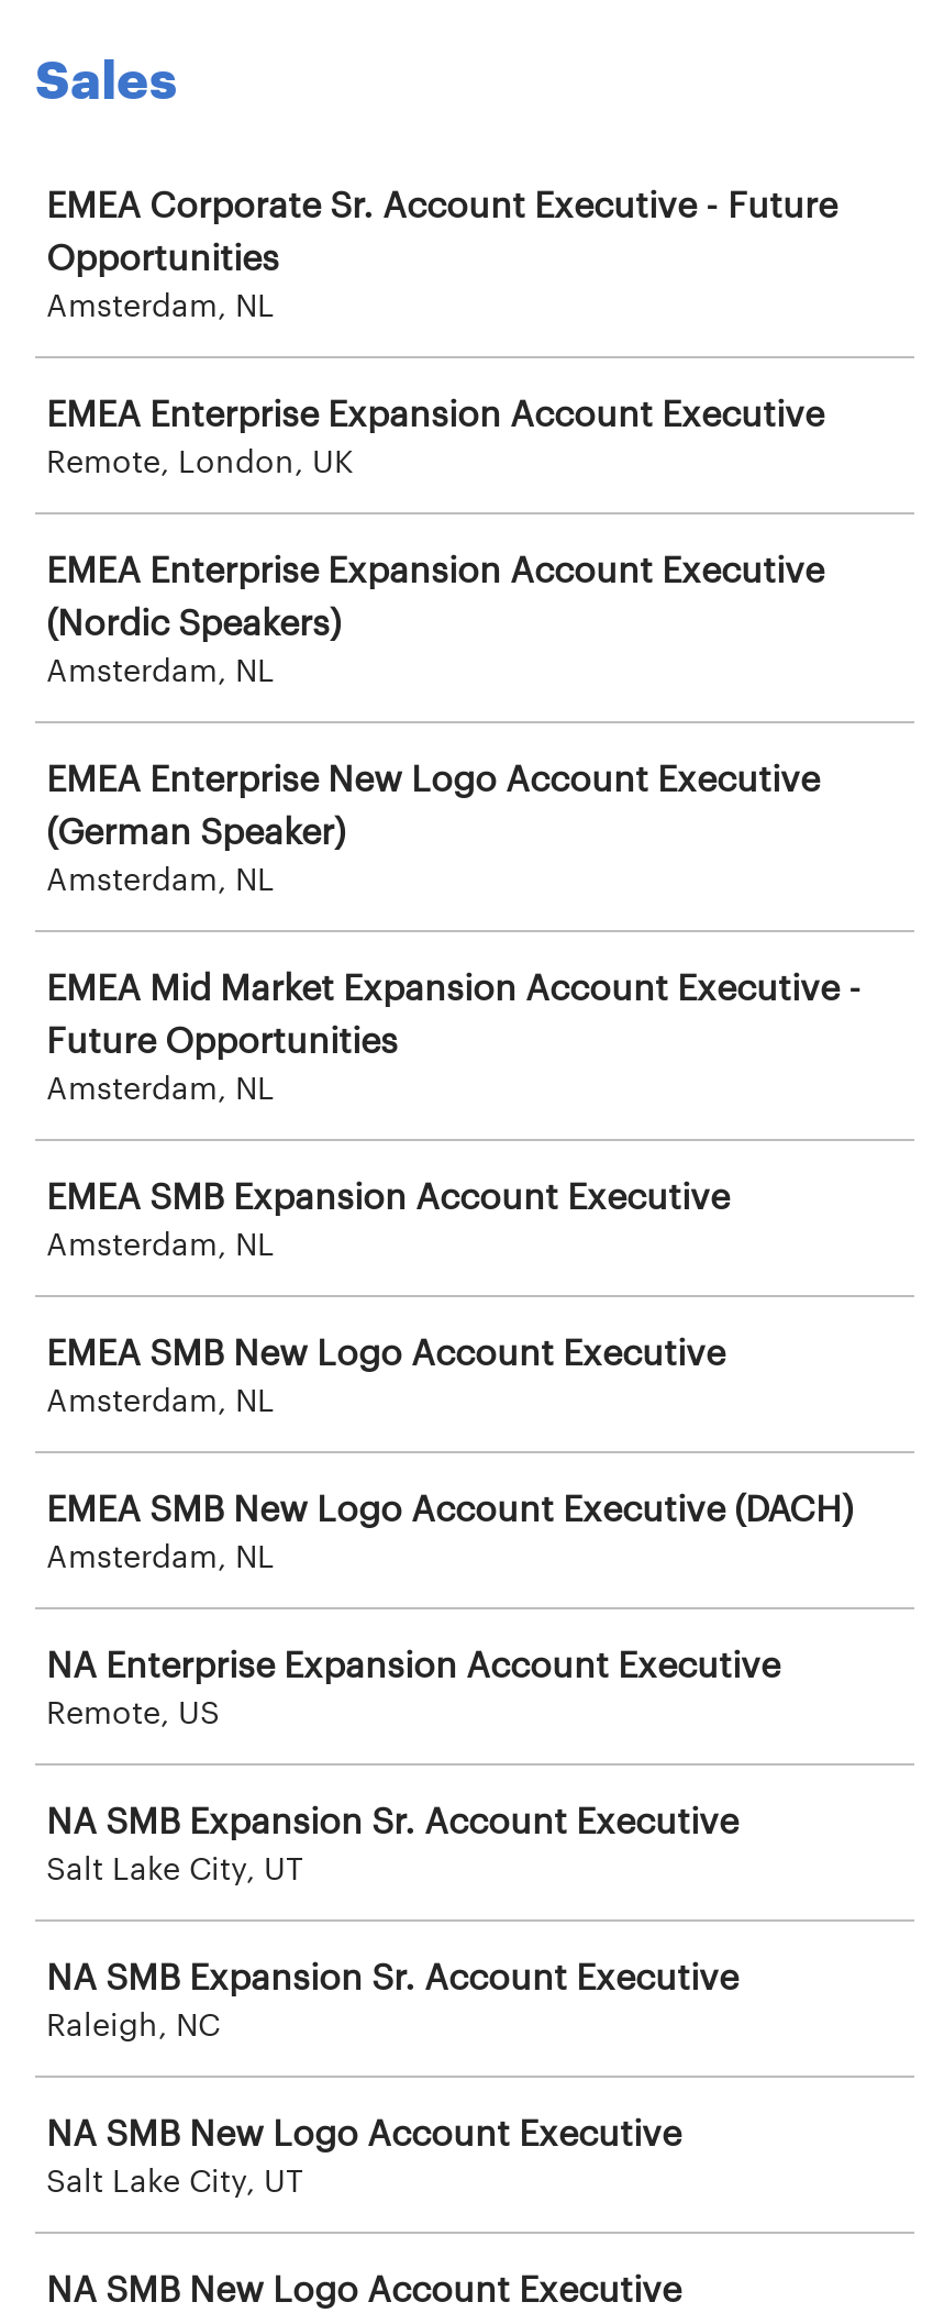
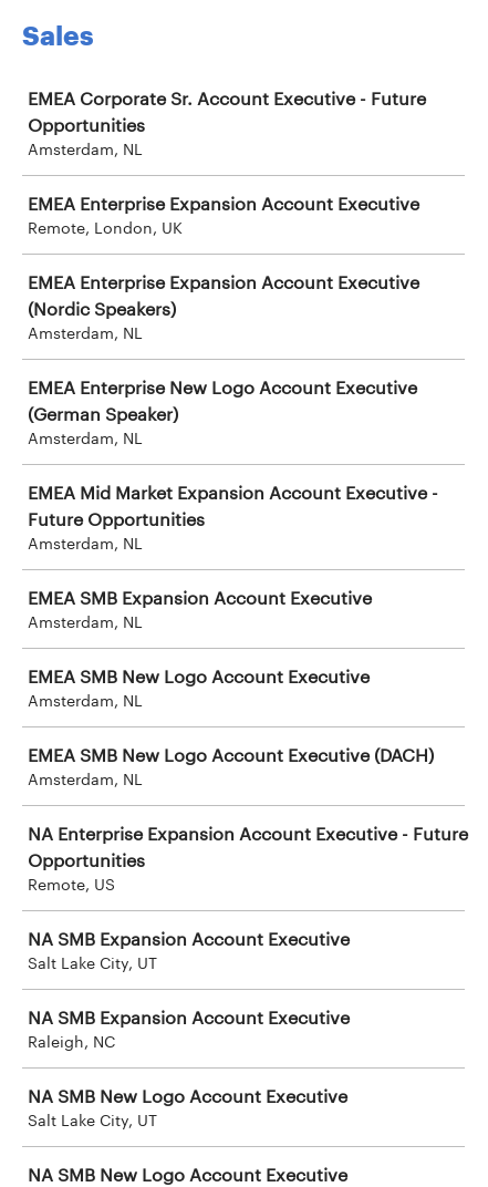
[46,1642,780,1684] NA Enterprise Expansion Account Executive -> [28,823,468,870] NA Enterprise Expansion Account Executive - Future | Opportunities
[46,1799,738,1840] NA SMB Expansion Sr. Account Executive -> [28,928,350,949] NA SMB Expansion Account Executive
[46,1955,738,1996] NA SMB Expansion Sr. Account Executive -> [28,1007,350,1028] NA SMB Expansion Account Executive

